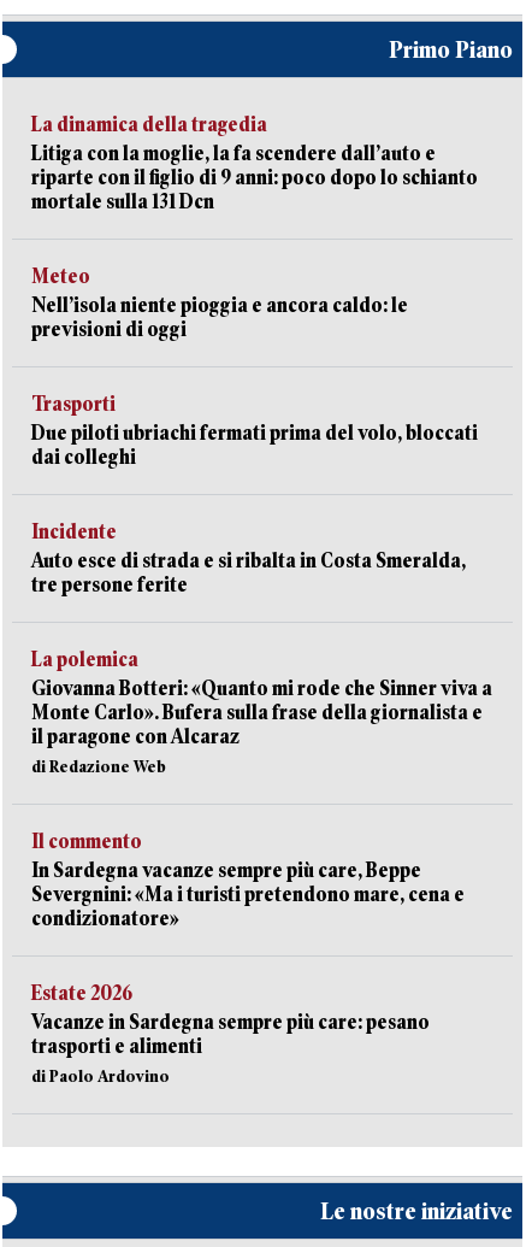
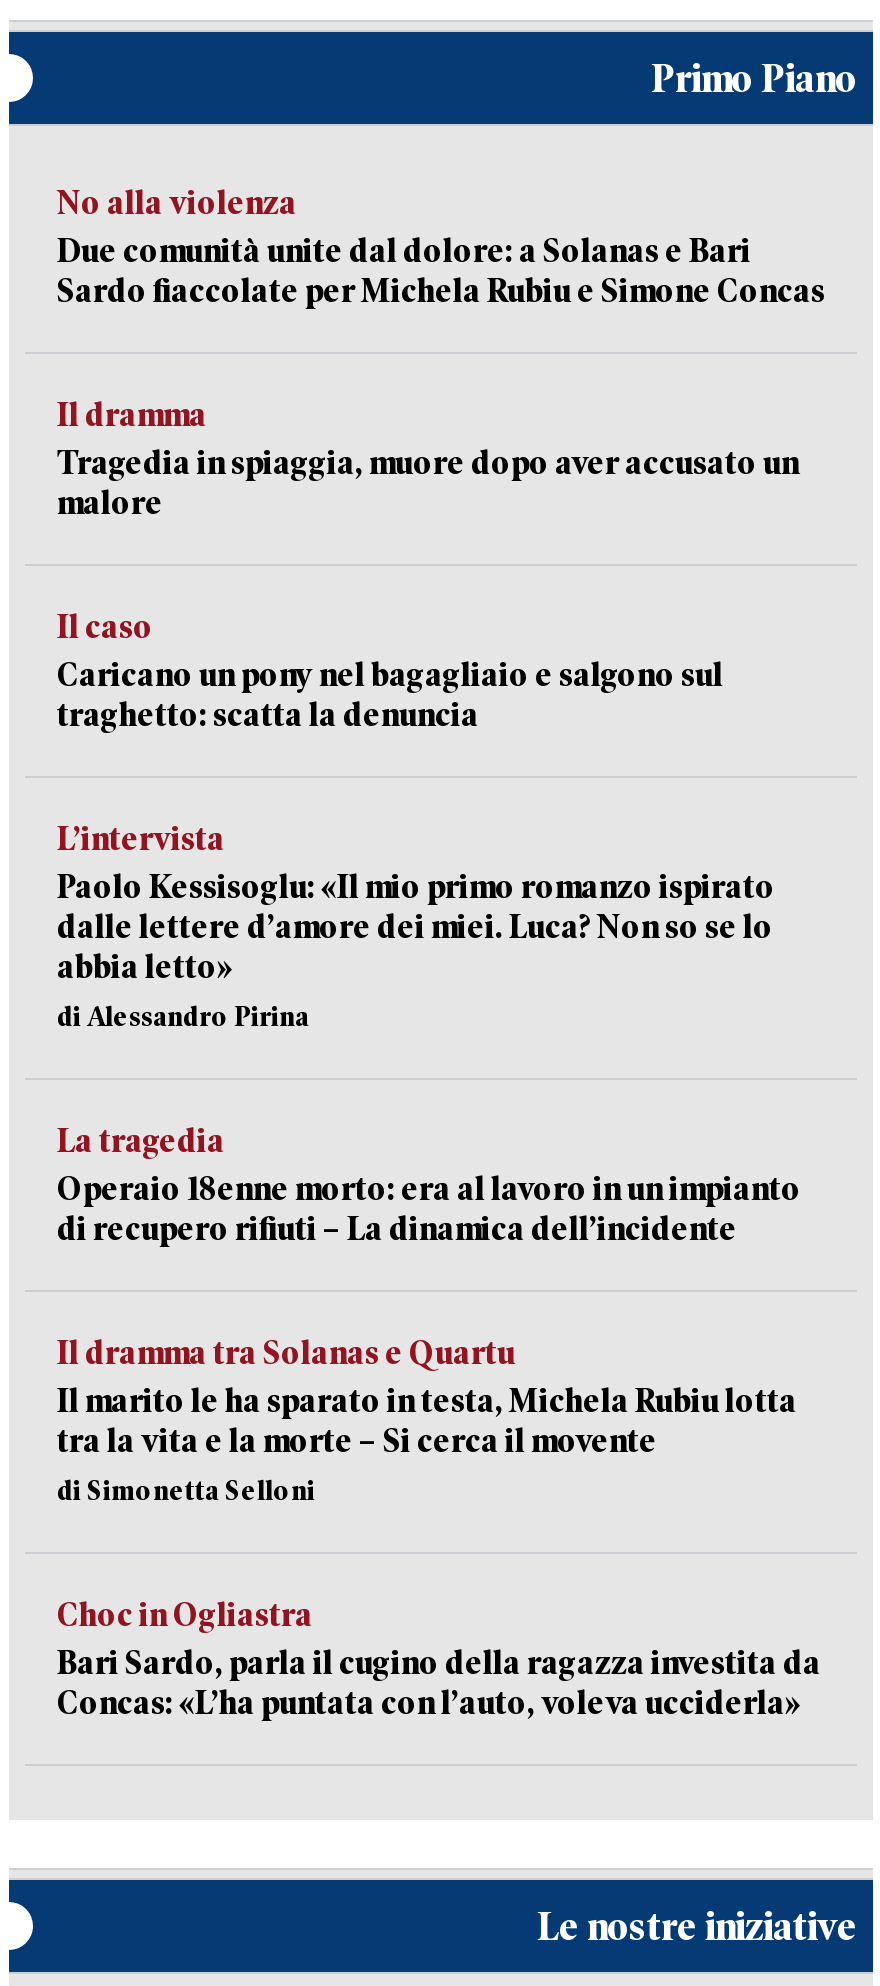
[31,113,478,213] La dinamica della tragedia | Litiga con la moglie, la fa scendere dall’auto e | riparte con il figlio di 9 anni: poco dopo lo schianto | mortale sulla 131 Dcn -> [57,184,825,310] No alla violenza | Due comunità unite dal dolore: a Solanas e Bari | Sardo fiaccolate per Michela Rubiu e Simone Concas
[31,265,408,341] Meteo | Nell’isola niente pioggia e ancora caldo: le | previsioni di oggi -> [57,396,799,522] Il dramma | Tragedia in spiaggia, muore dopo aver accusato un | malore
[31,393,478,469] Trasporti | Due piloti ubriachi fermati prima del volo, bloccati | dai colleghi -> [57,608,723,734] Il caso | Caricano un pony nel bagagliaio e salgono sul | traghetto: scatta la denuncia
[31,520,466,596] Incidente | Auto esce di strada e si ribalta in Costa Smeralda, | tre persone ferite -> [57,820,775,1032] L’intervista | Paolo Kessisoglu: «Il mio primo romanzo ispirato | dalle lettere d’amore dei miei. Luca? Non so se lo | abbia letto» | di Alessandro Pirina
[31,648,492,776] La polemica | Giovanna Botteri: «Quanto mi rode che Sinner viva a | Monte Carlo». Bufera sulla frase della giornalista e | il paragone con Alcaraz | di Redazione Web -> [57,1122,801,1248] La tragedia | Operaio 18enne morto: era al lavoro in un impianto | di recupero rifiuti – La dinamica dell’incidente
[31,830,465,930] Il commento | In Sardegna vacanze sempre più care, Beppe | Severgnini: «Ma i turisti pretendono mare, cena e | condizionatore» -> [57,1334,797,1506] Il dramma tra Solanas e Quartu | Il marito le ha sparato in testa, Michela Rubiu lotta | tra la vita e la morte – Si cerca il movente | di Simonetta Selloni
[31,982,430,1086] Estate 2026 | Vacanze in Sardegna sempre più care: pesano | trasporti e alimenti | di Paolo Ardovino -> [57,1596,821,1722] Choc in Ogliastra | Bari Sardo, parla il cugino della ragazza investita da | Concas: «L’ha puntata con l’auto, voleva ucciderla»

